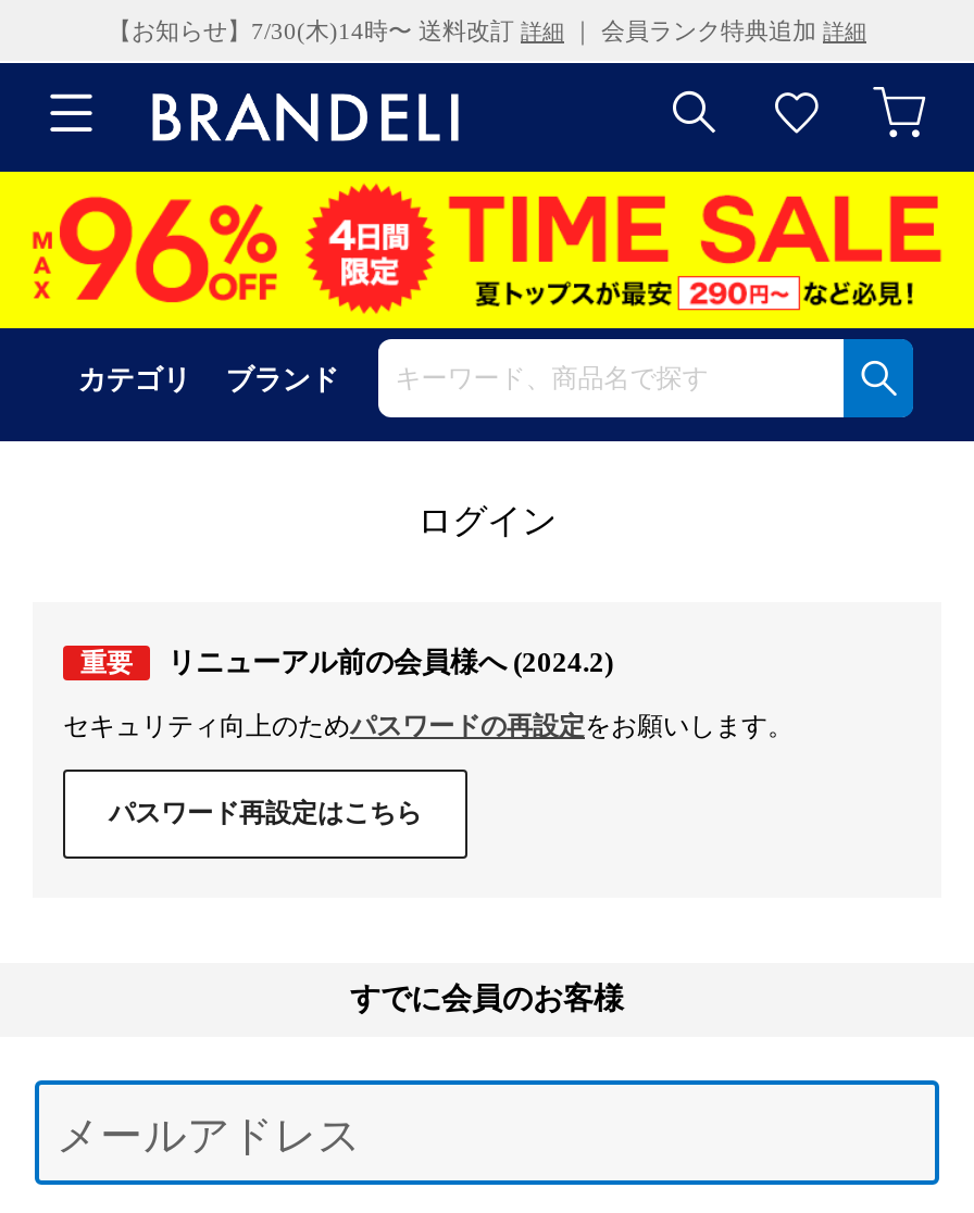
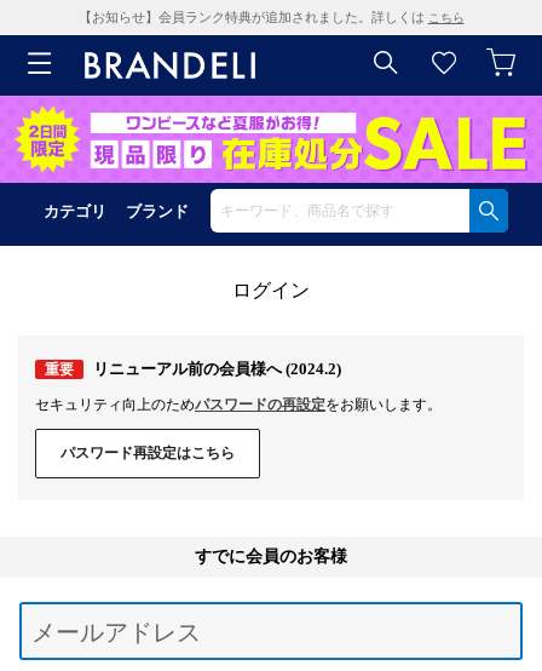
[108,17,866,43] 【お知らせ】7/30(木)14時〜 送料改訂詳細｜ 会員ランク特典追加詳細 -> [78,10,464,24] 【お知らせ】会員ランク特典が追加されました。詳しくはこちら
[7,170,967,330] [image] -> [4,94,538,184] [image]

